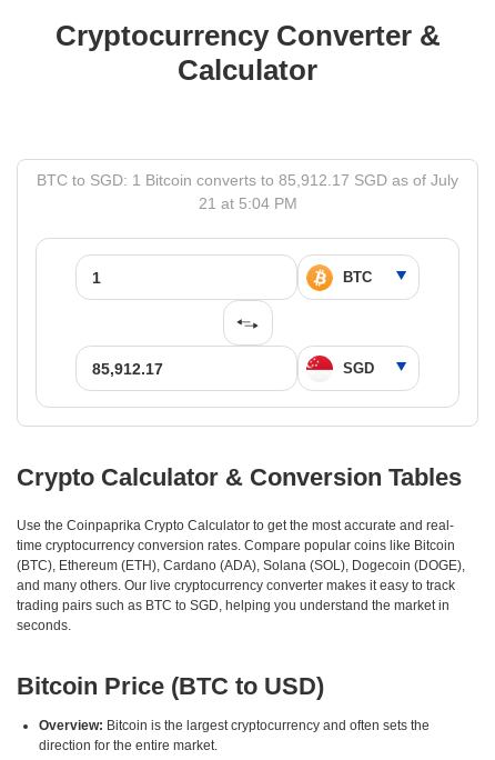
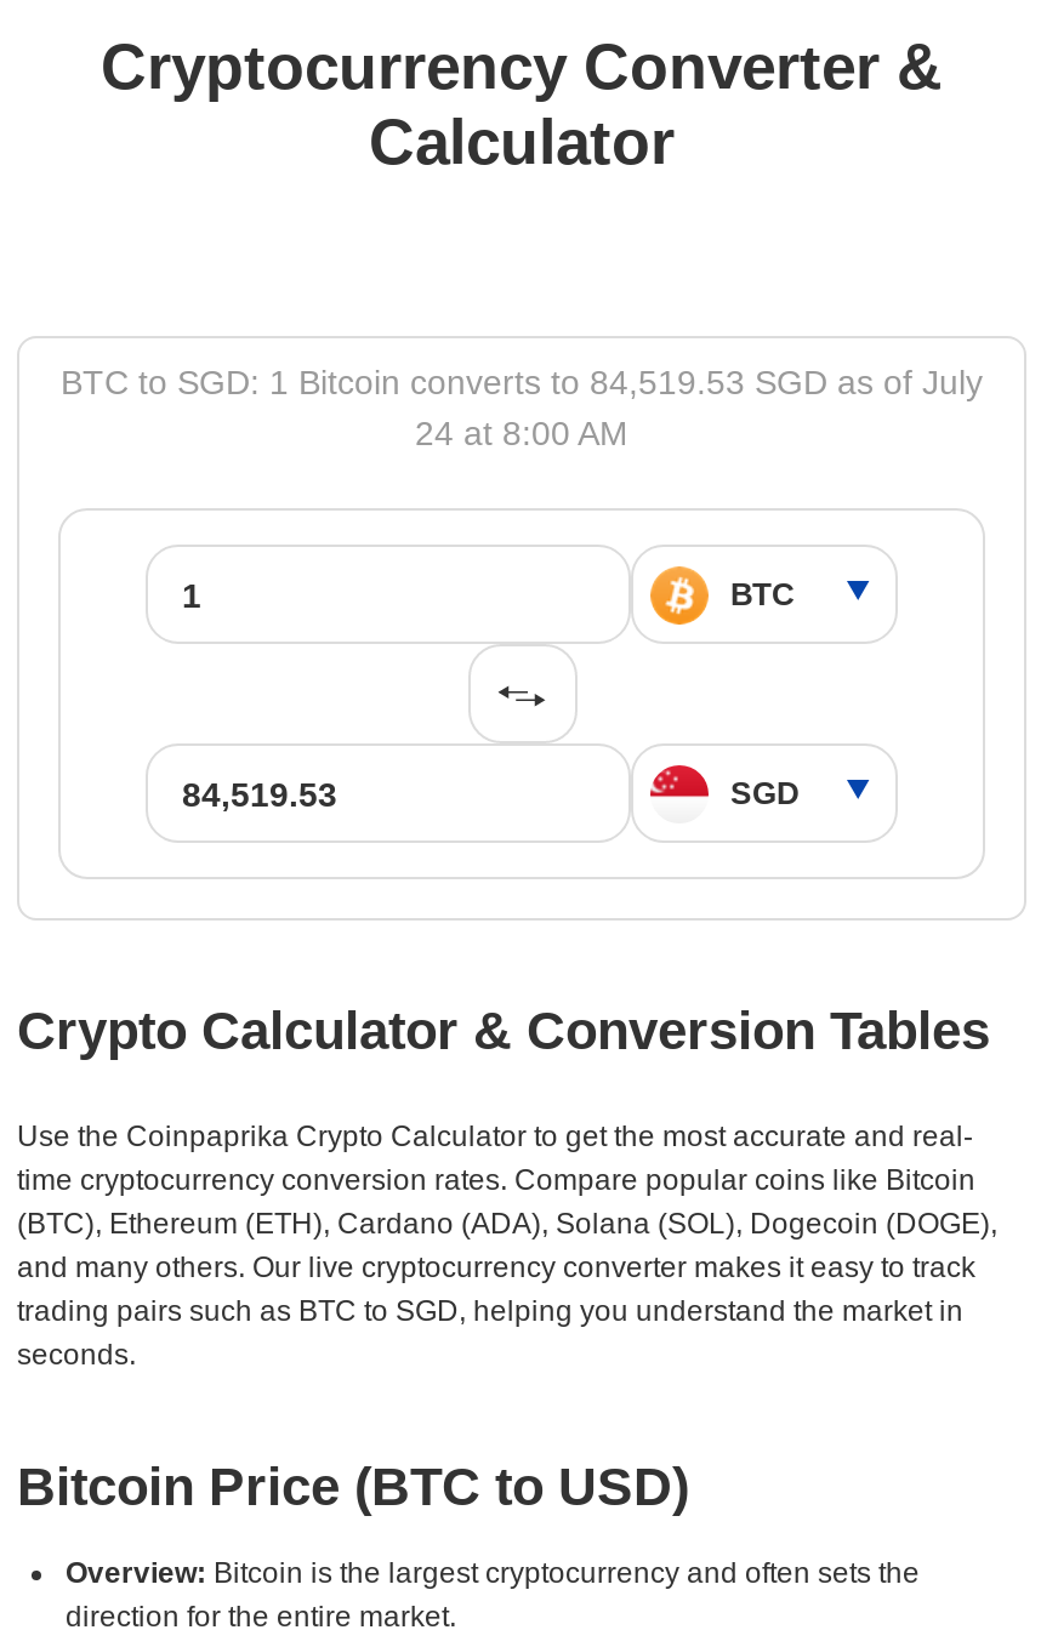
[37,171,458,189] BTC to SGD: 1 Bitcoin converts to 85,912.17 SGD as of July -> [61,363,983,401] BTC to SGD: 1 Bitcoin converts to 84,519.53 SGD as of July
[198,194,297,212] 21 at 5:04 PM -> [415,414,628,452] 24 at 8:00 AM

